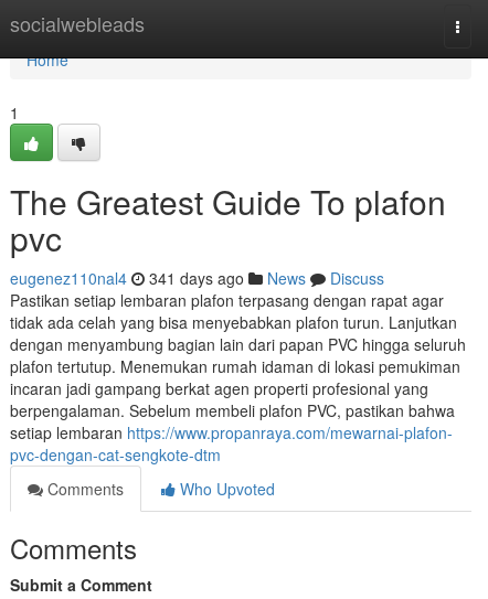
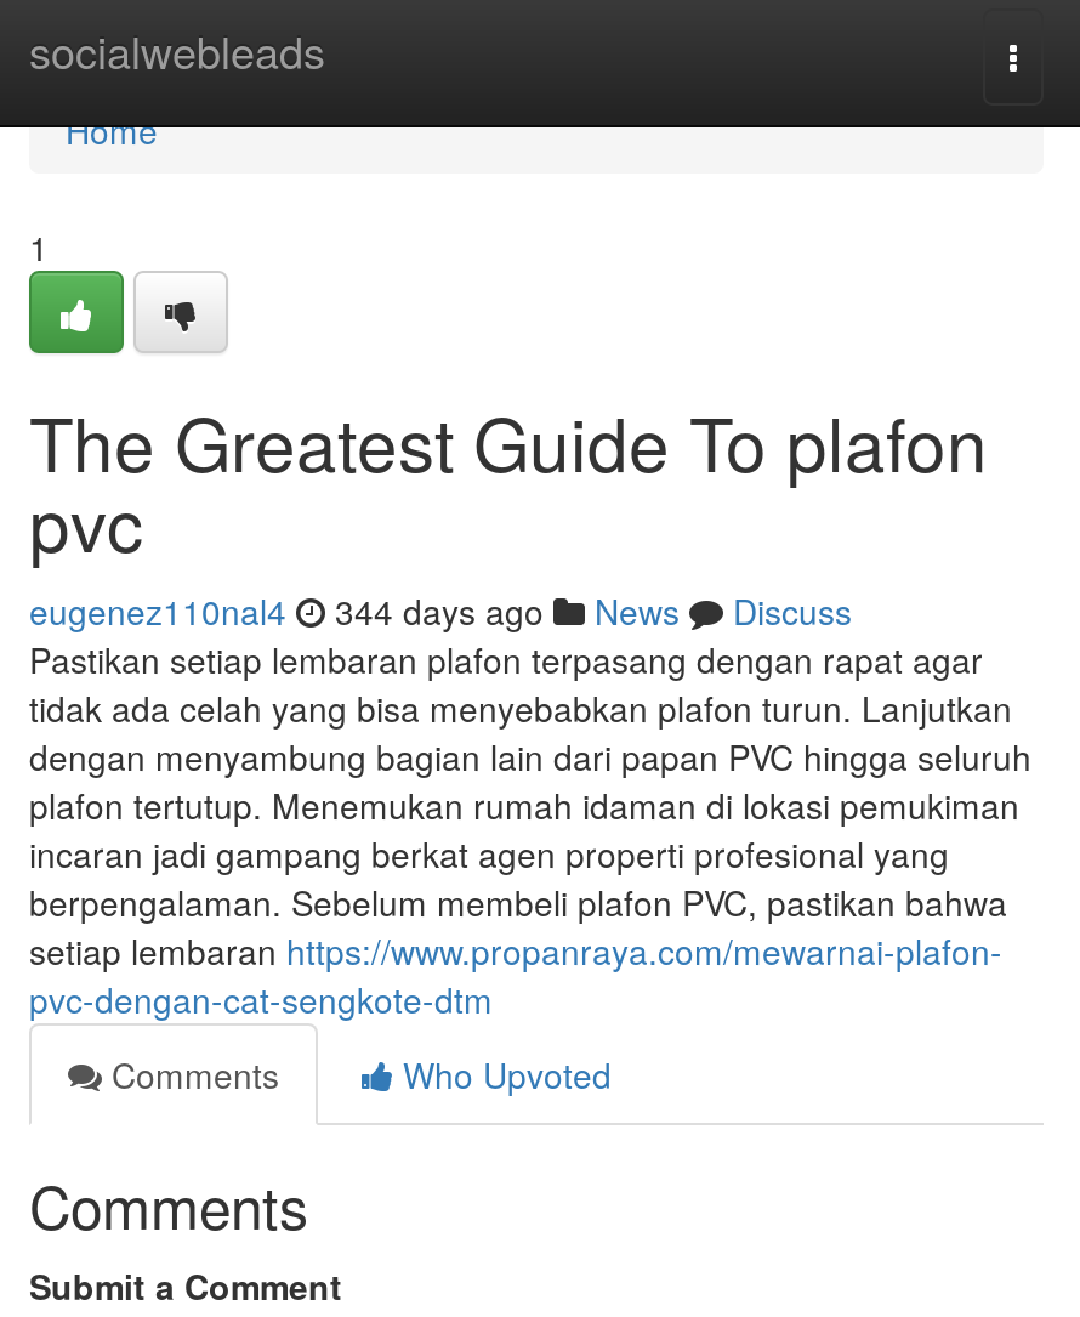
[10,267,384,289] eugenez110nal4 341 days ago News Discuss -> [29,586,852,635] eugenez110nal4 344 days ago News Discuss

